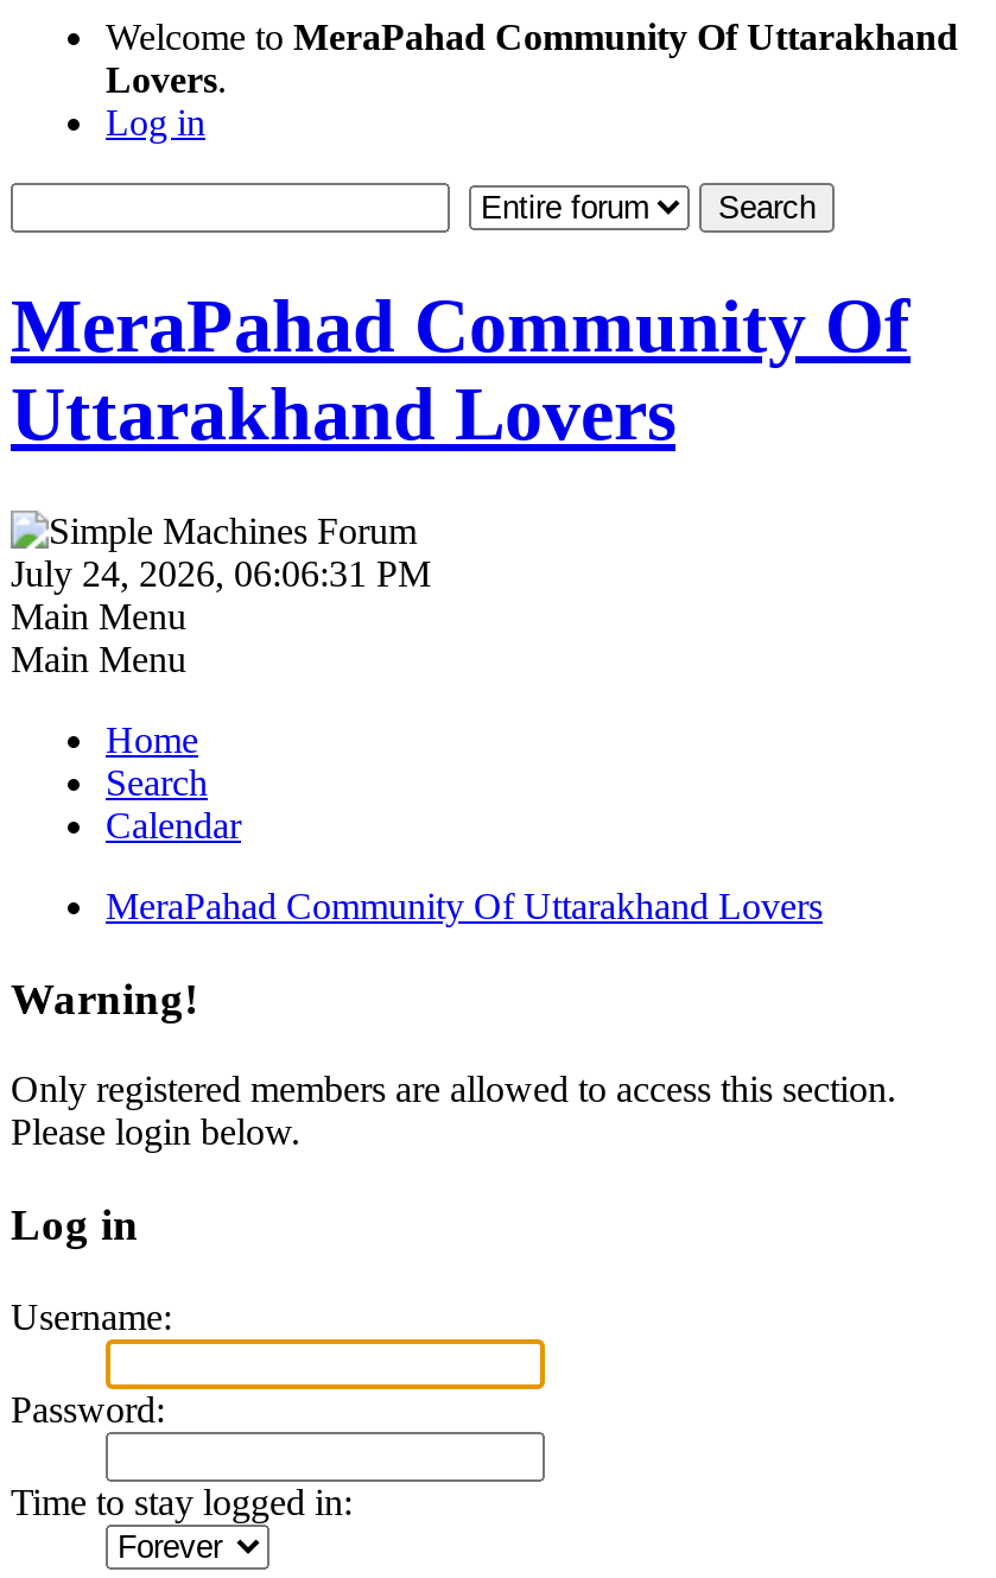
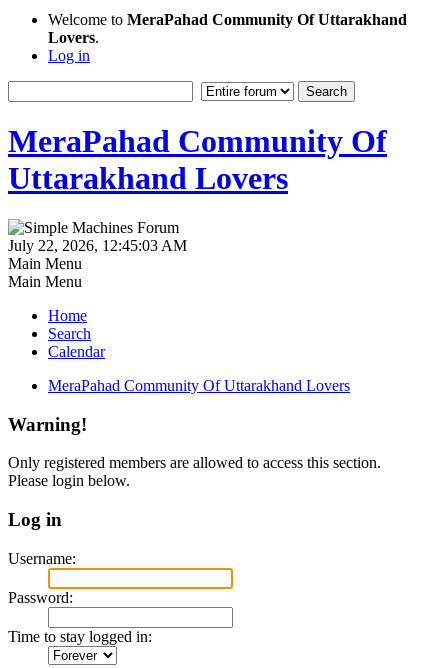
[11,553,431,593] July 24, 2026, 06:06:31 PM -> [8,237,187,254] July 22, 2026, 12:45:03 AM

